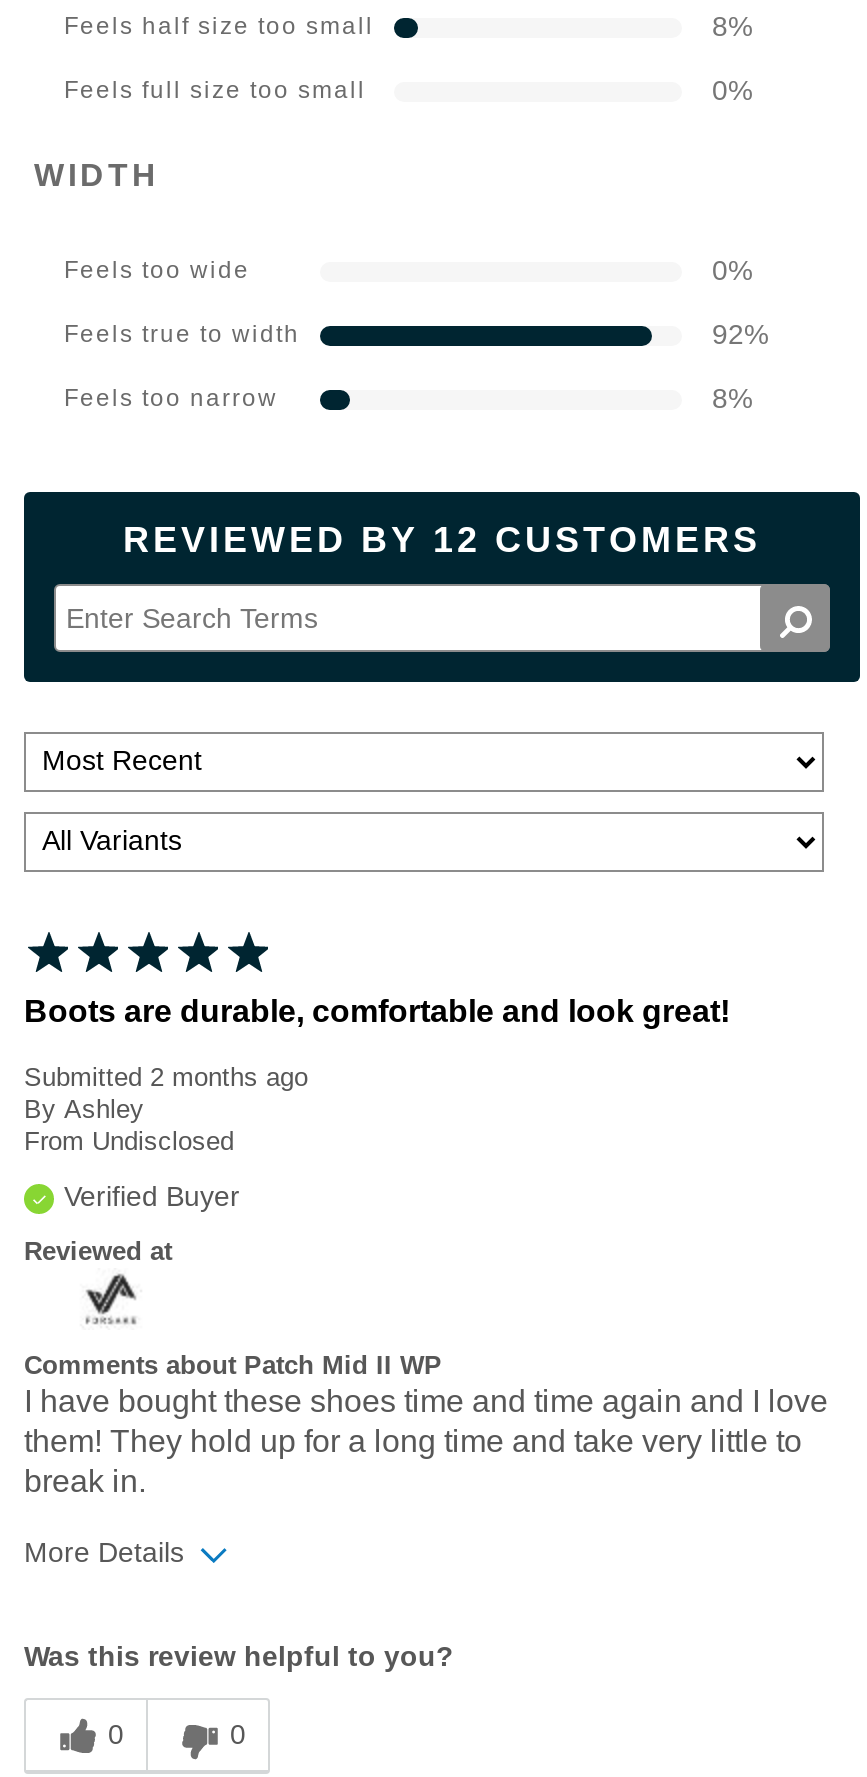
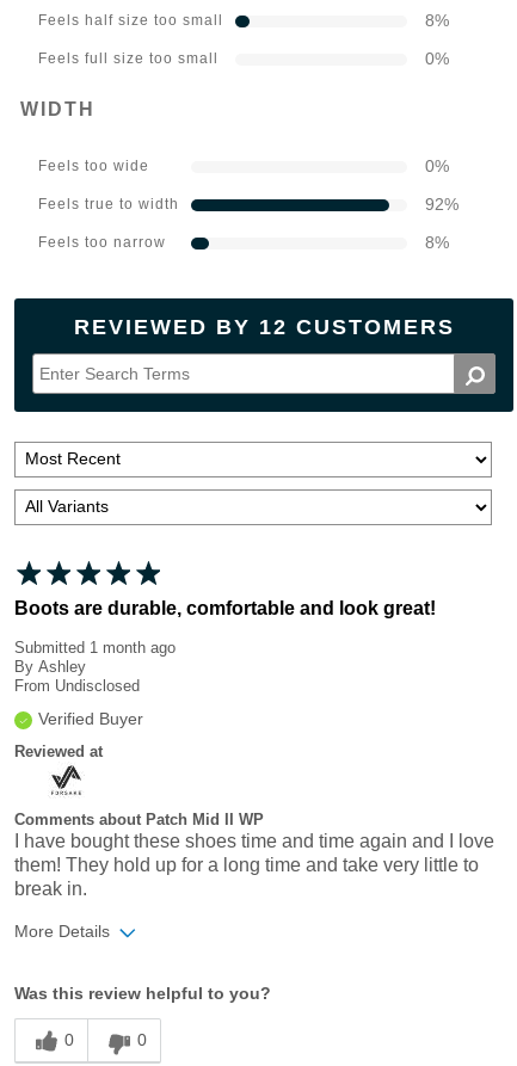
[24,1061,308,1091] Submitted 2 months ago -> [14,638,176,656] Submitted 1 month ago

